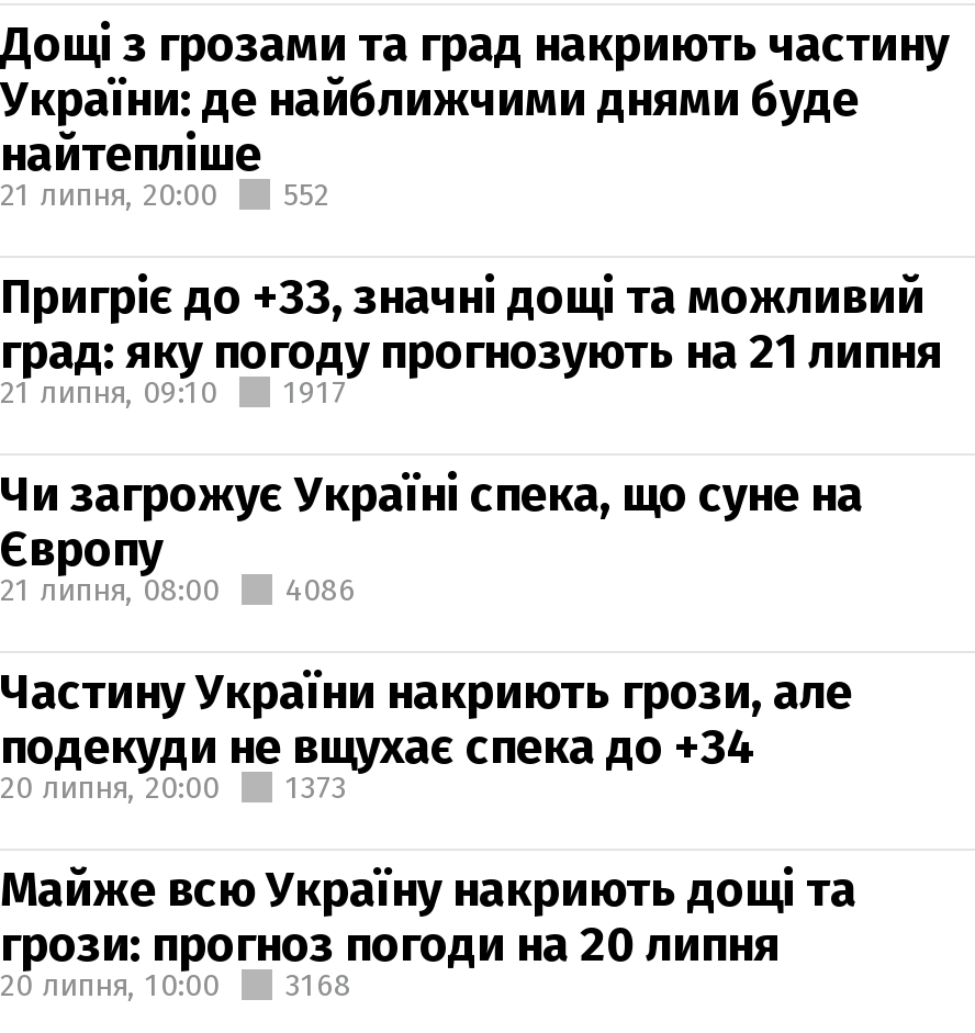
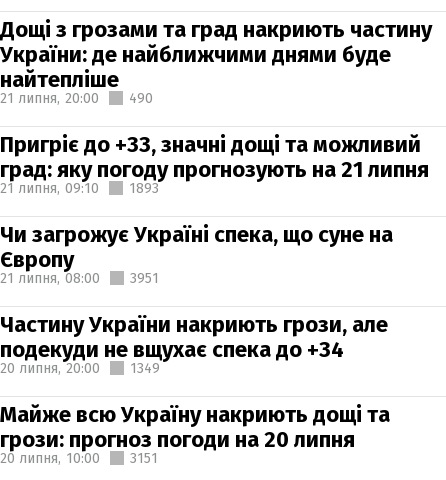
[0,176,329,213] 21 липня, 20:00 552 -> [0,89,153,106] 21 липня, 20:00 490
[283,373,347,411] 1917 -> [129,179,159,196] 1893
[0,571,356,608] 21 липня, 08:00 4086 -> [0,269,159,286] 21 липня, 08:00 3951
[0,768,347,806] 20 липня, 20:00 1373 -> [0,359,160,376] 20 липня, 20:00 1349
[0,966,351,1003] 20 липня, 10:00 3168 -> [0,449,158,466] 20 липня, 10:00 3151

